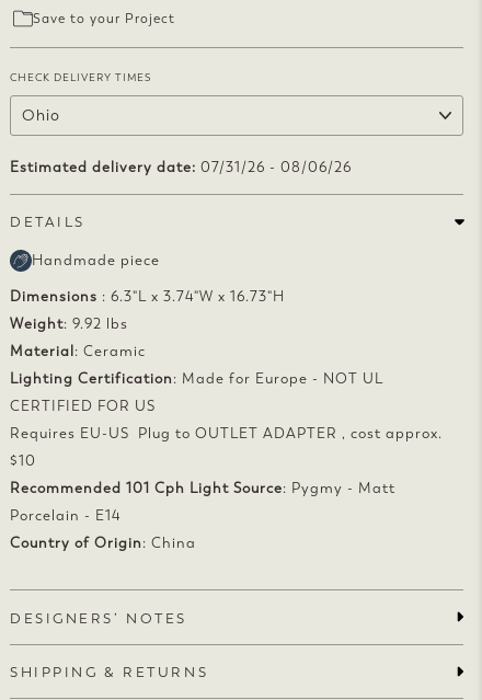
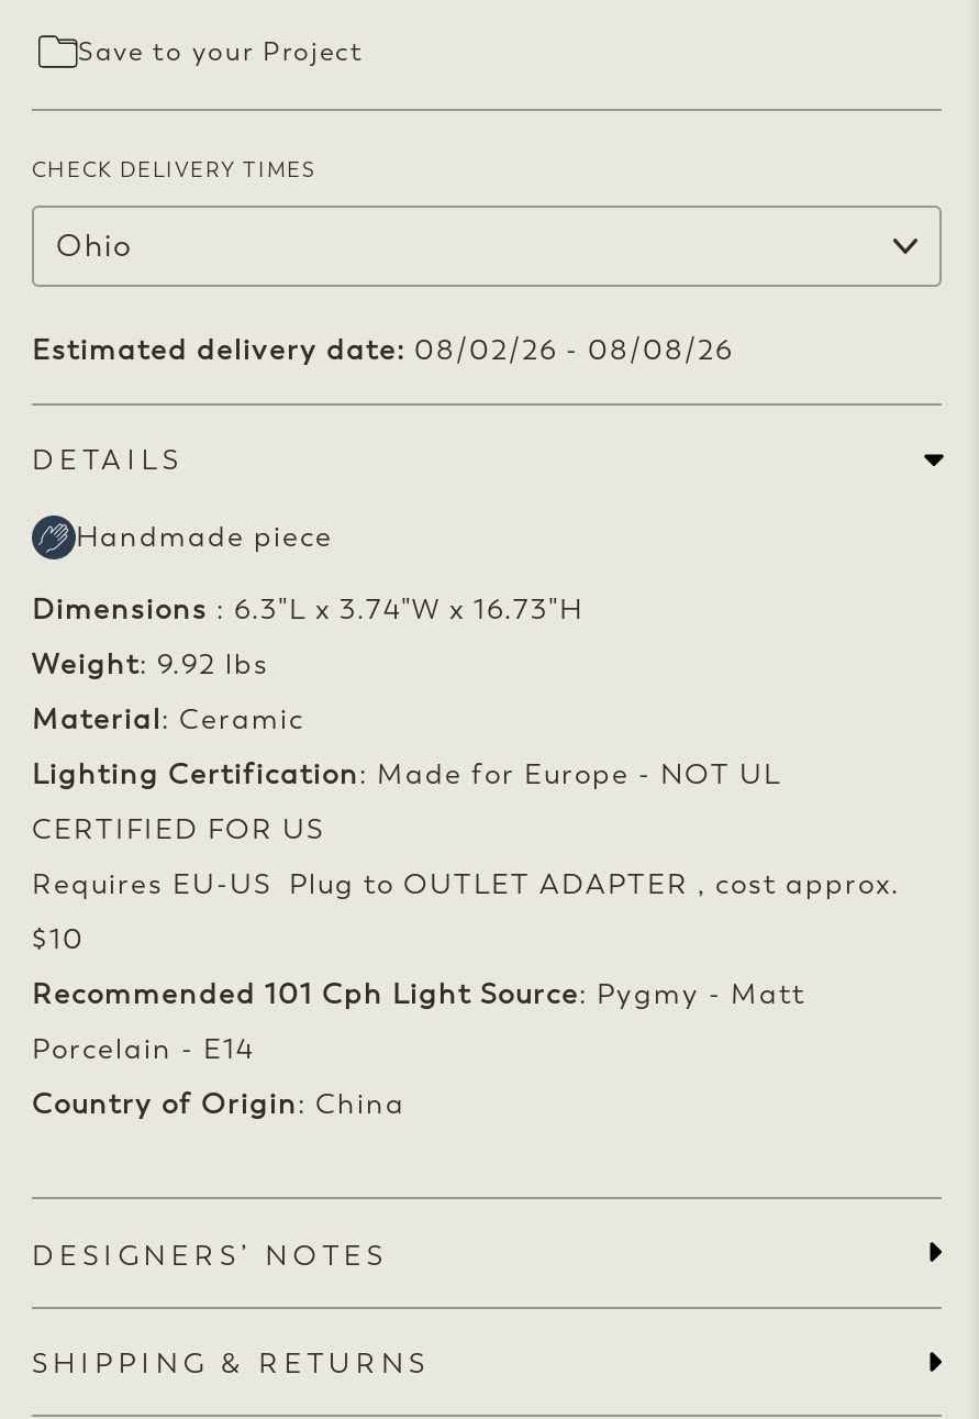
[10,159,352,175] Estimated delivery date: 07/31/26 - 08/06/26 -> [32,333,733,366] Estimated delivery date: 08/02/26 - 08/08/26

